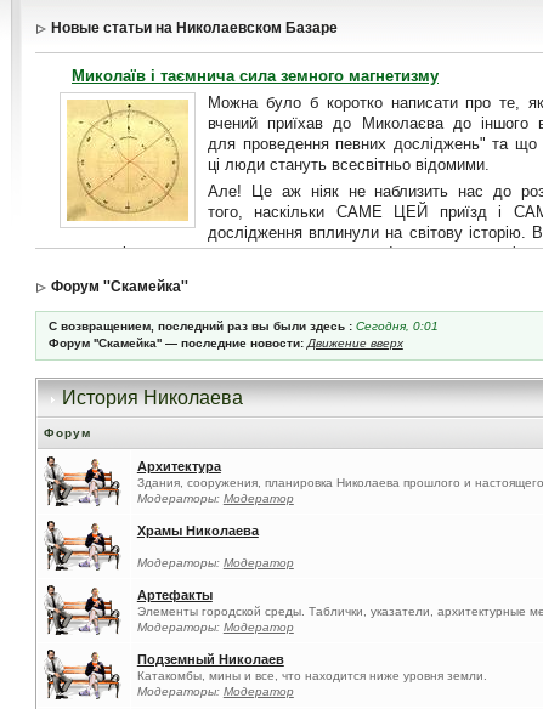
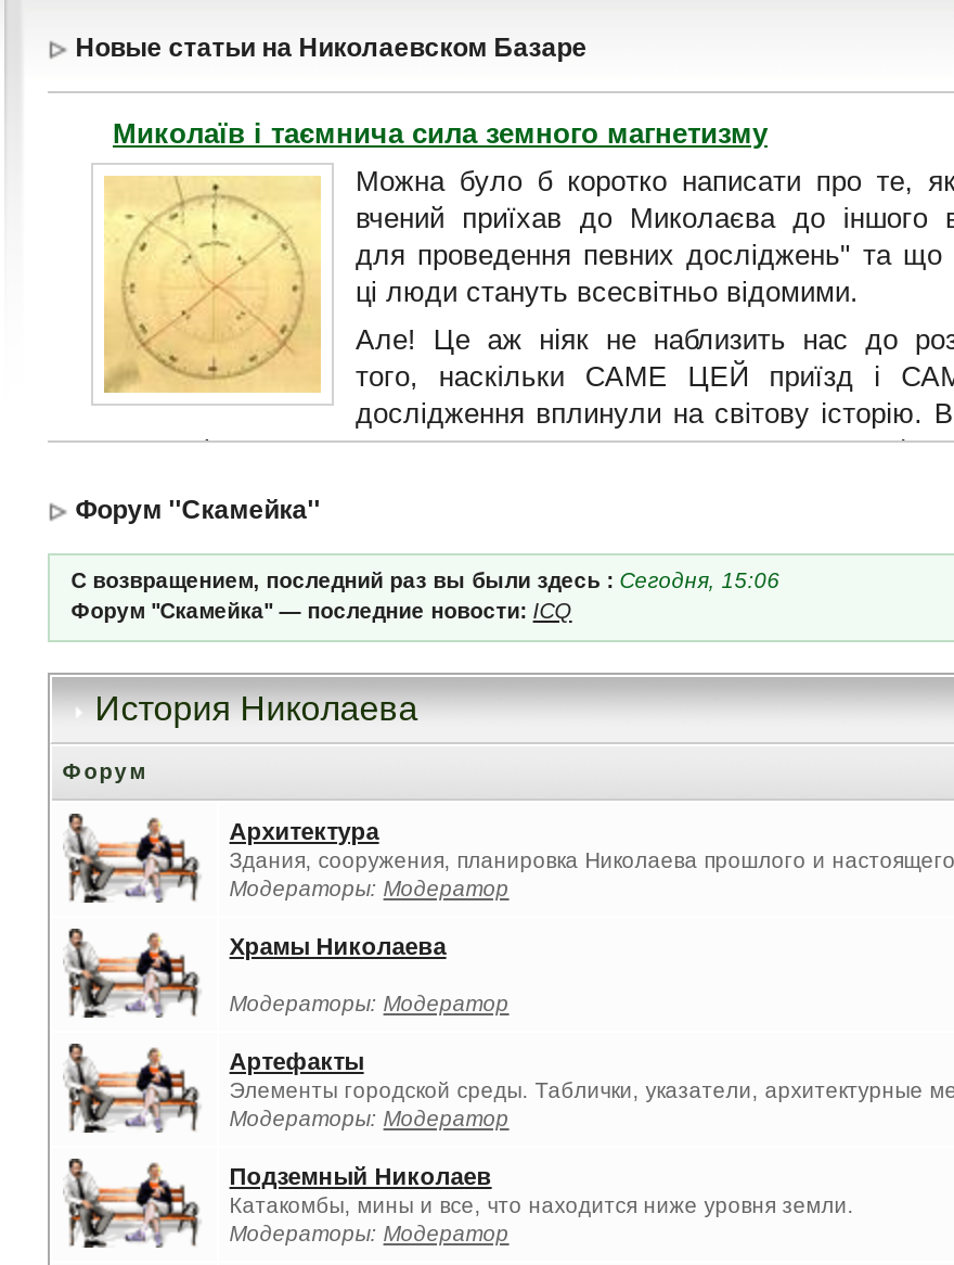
[48,319,438,350] С возвращением, последний раз вы были здесь : Сегодня, 0:01 | Форум ''Скамейка'' — последние новости: Движение вверх -> [71,568,780,623] С возвращением, последний раз вы были здесь : Сегодня, 15:06 | Форум ''Скамейка'' — последние новости: ICQ

